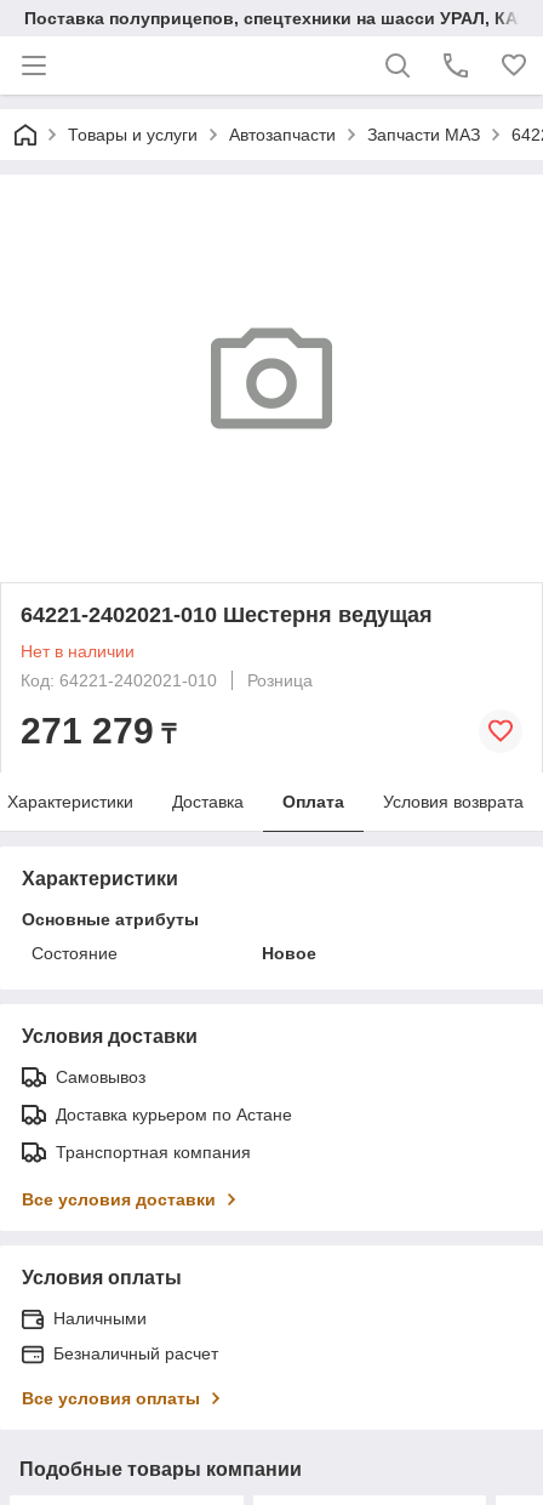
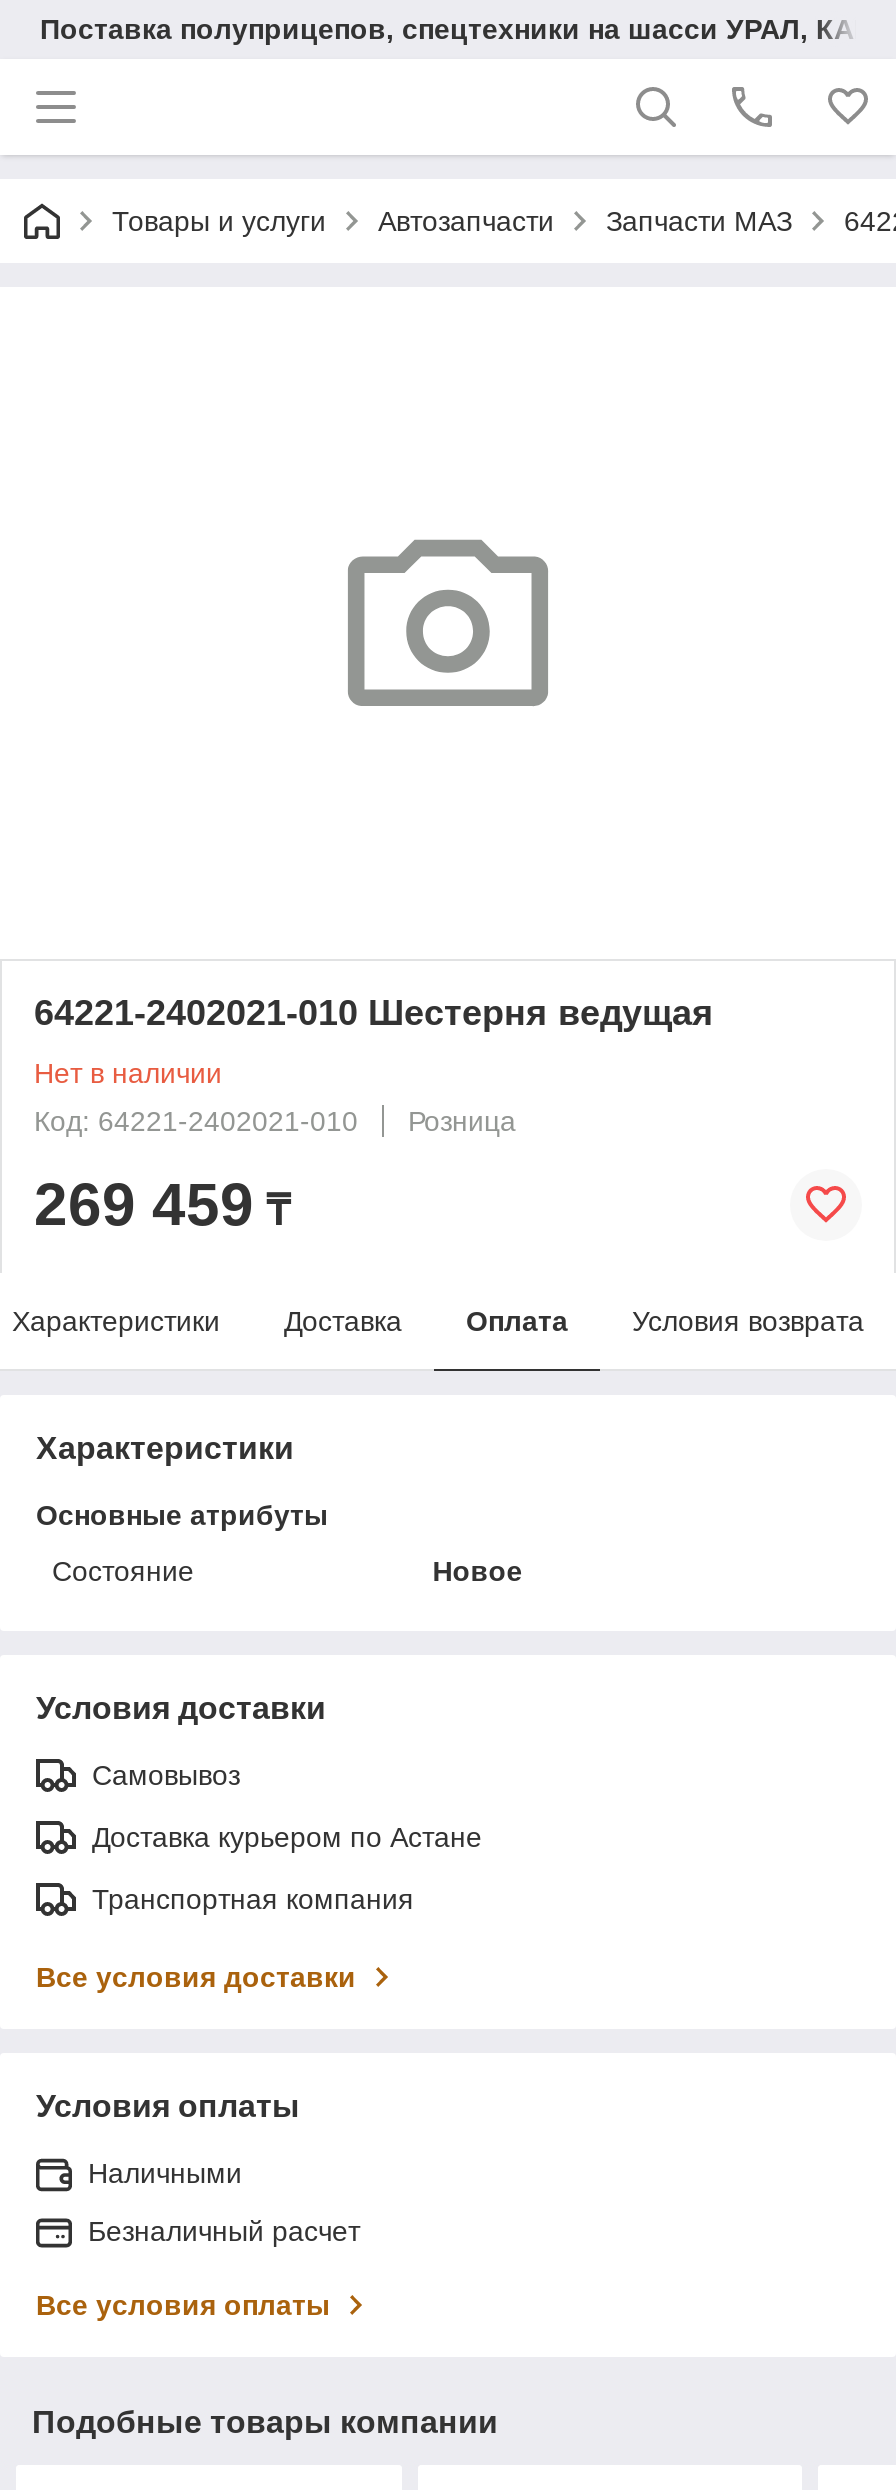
[21,711,176,751] 271 279 ₸ -> [34,1171,290,1237] 269 459 ₸

